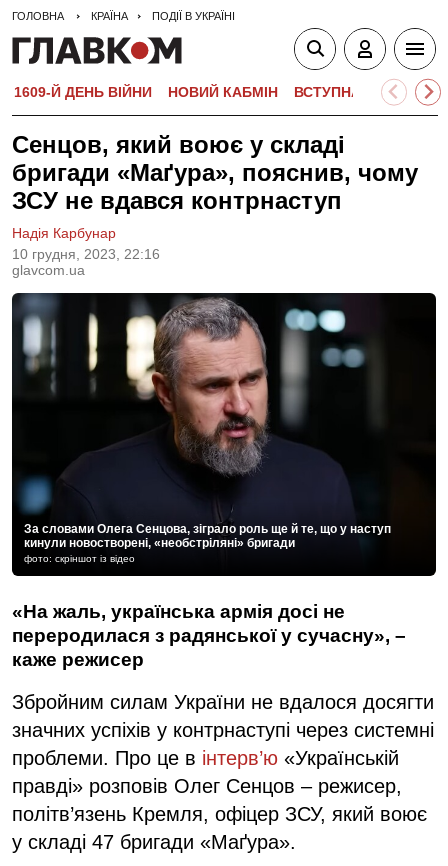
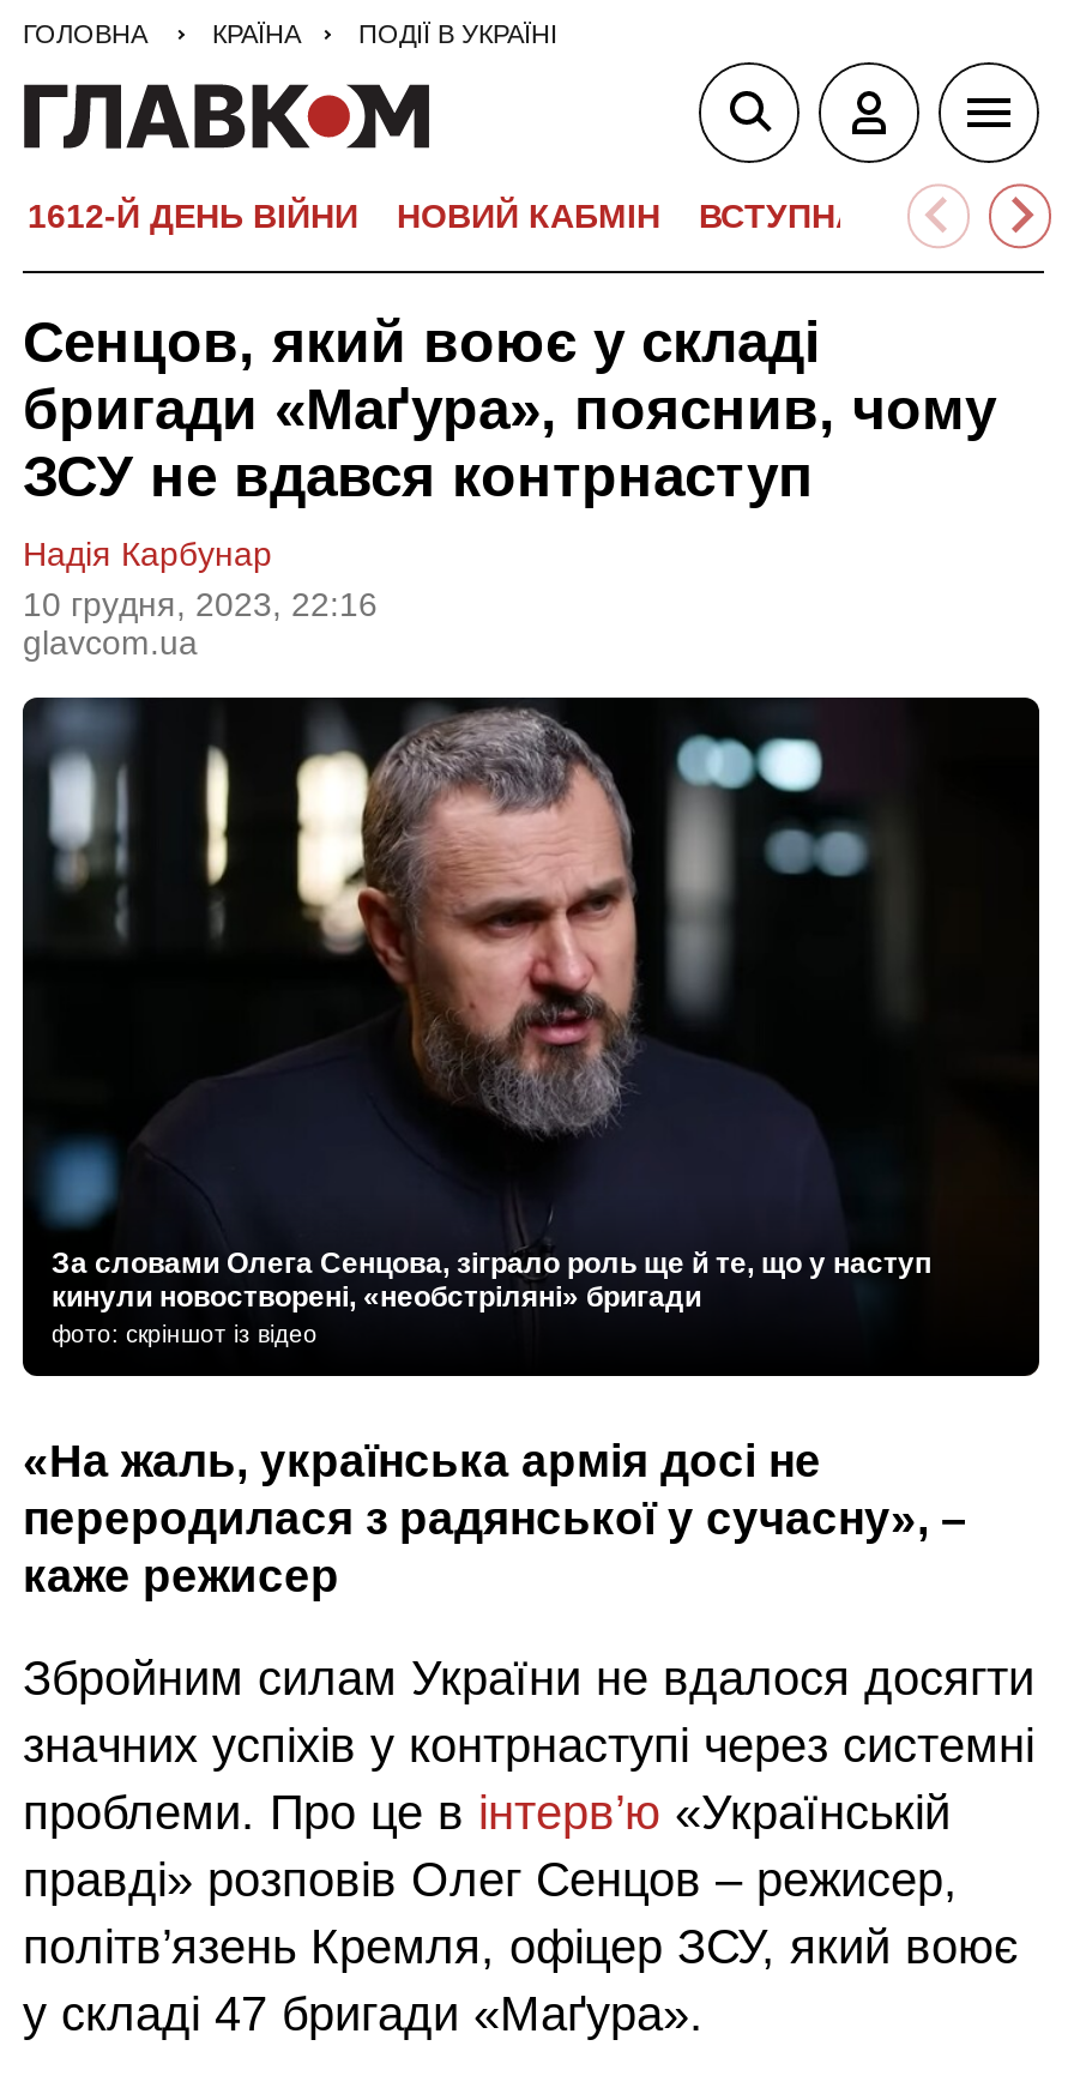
[14,84,152,100] 1609-Й ДЕНЬ ВІЙНИ -> [28,197,358,235] 1612-Й ДЕНЬ ВІЙНИ

